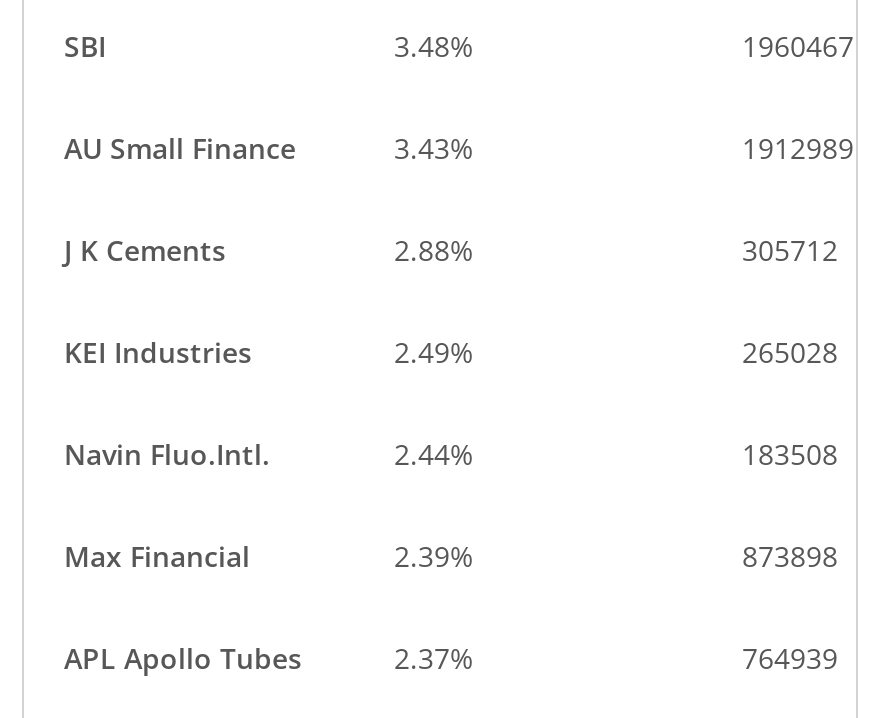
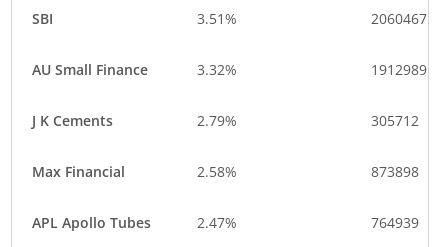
[394,27,474,65] 3.48% -> [197,9,237,28] 3.51%
[742,27,854,65] 1960467 -> [371,9,427,28] 2060467
[394,129,474,167] 3.43% -> [197,60,237,79] 3.32%
[394,231,474,269] 2.88% -> [197,111,237,130] 2.79%
[64,333,838,473] KEI Industries | 2.49% | 265028 | Navin Fluo.Intl. | 2.44% | 183508 -> none
[394,537,474,575] 2.39% -> [197,162,237,181] 2.58%
[394,639,474,677] 2.37% -> [197,213,237,232] 2.47%

